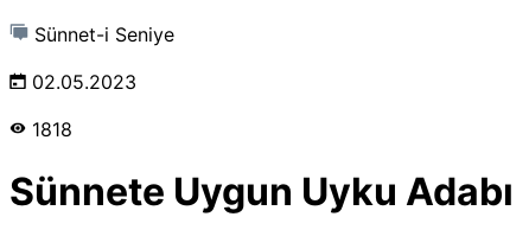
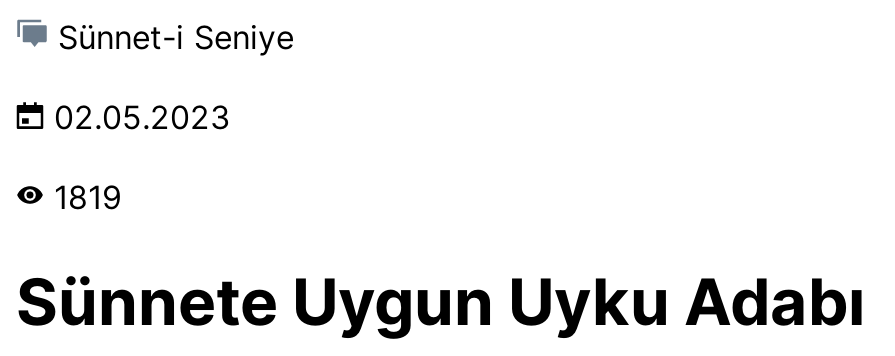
[26,117,72,141] 1818 -> [44,177,122,217] 1819

